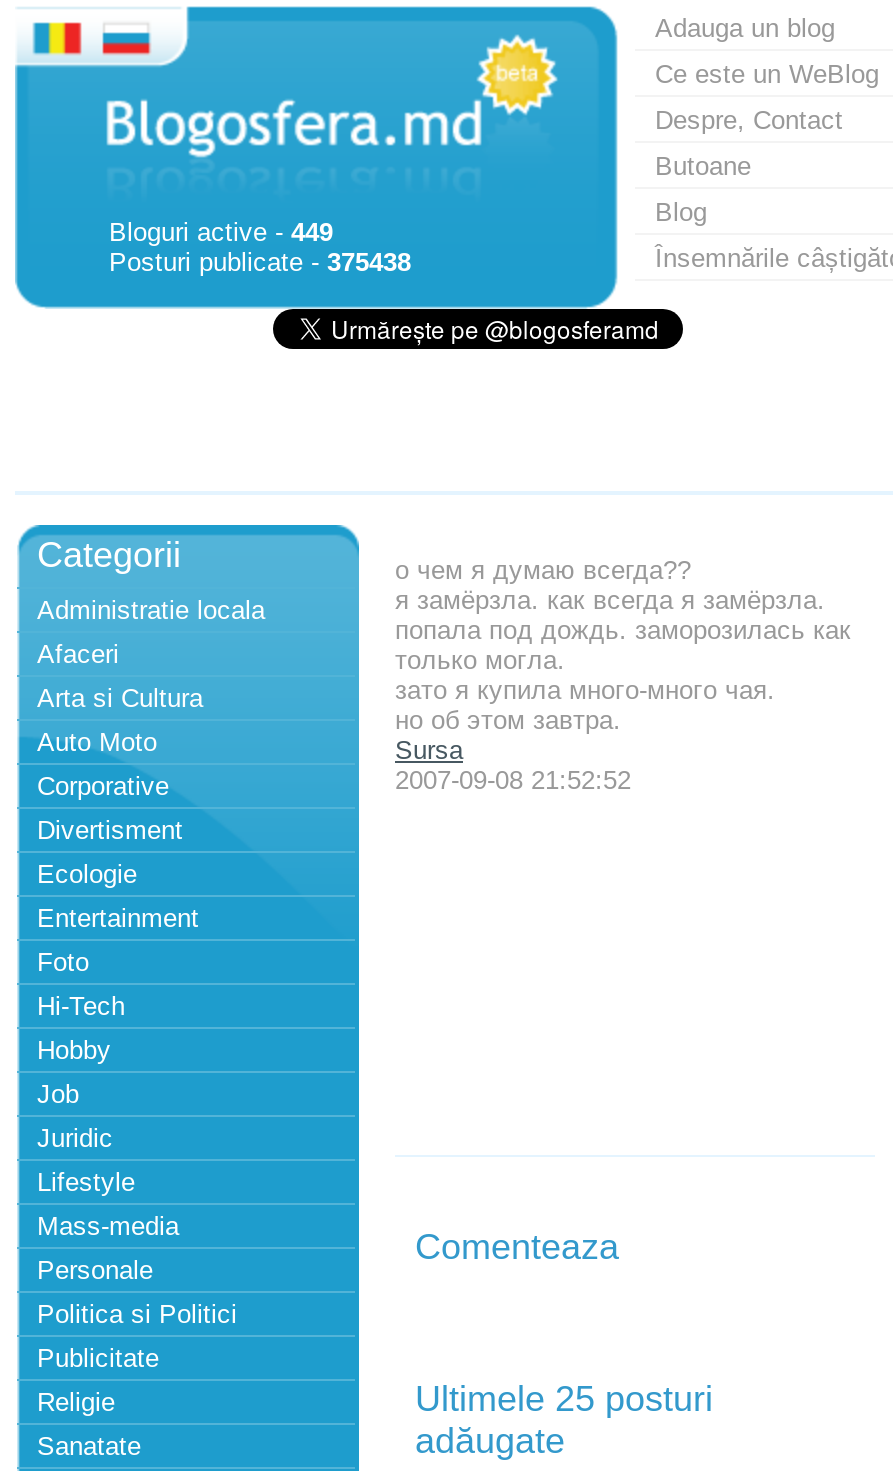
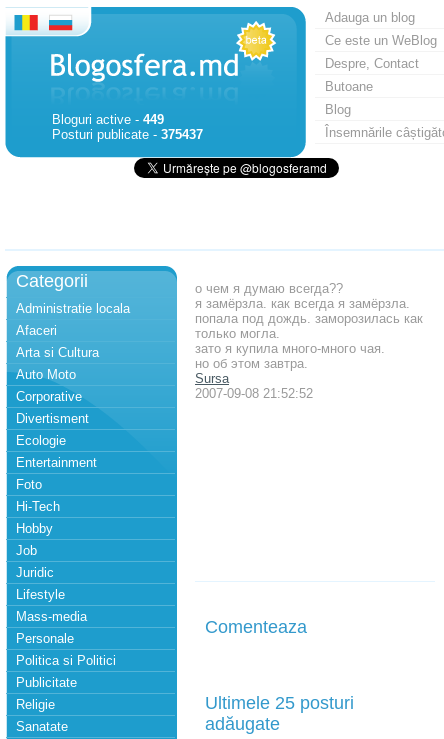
[109,247,411,277] Posturi publicate - 375438 -> [52,127,203,142] Posturi publicate - 375437

